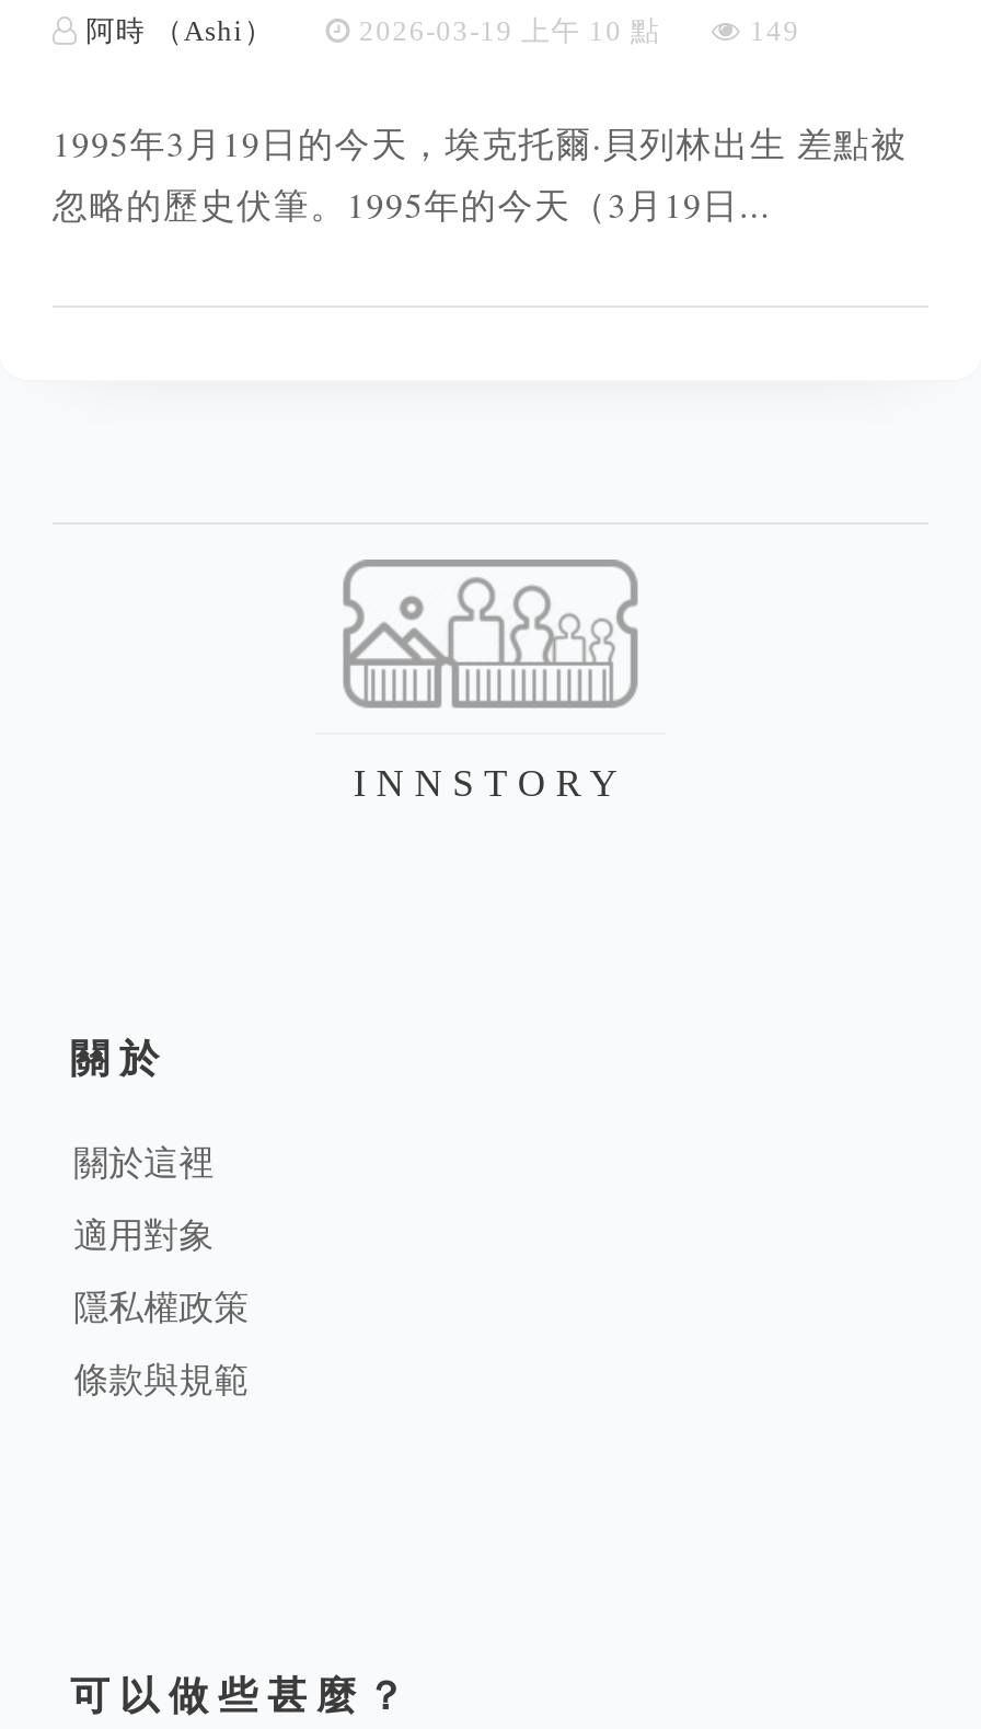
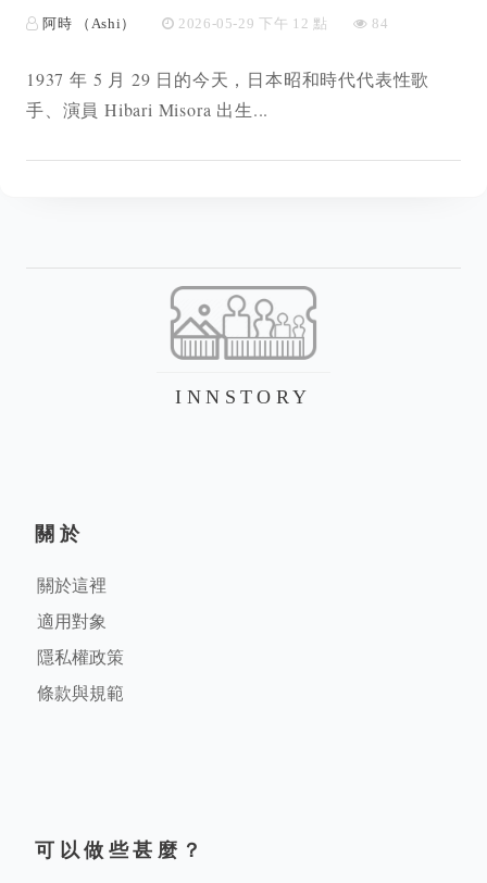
[351,17,800,47] 2026-03-19 上午 10 點 | 149 -> [174,16,389,32] 2026-05-29 下午 12 點 | 84
[53,119,907,226] 1995年3月19日的今天，埃克托爾·貝列林出生 差點被 | 忽略的歷史伏筆。1995年的今天（3月19日... -> [26,67,430,120] 1937 年 5 月 29 日的今天，日本昭和時代代表性歌 | 手、演員 Hibari Misora 出生...

